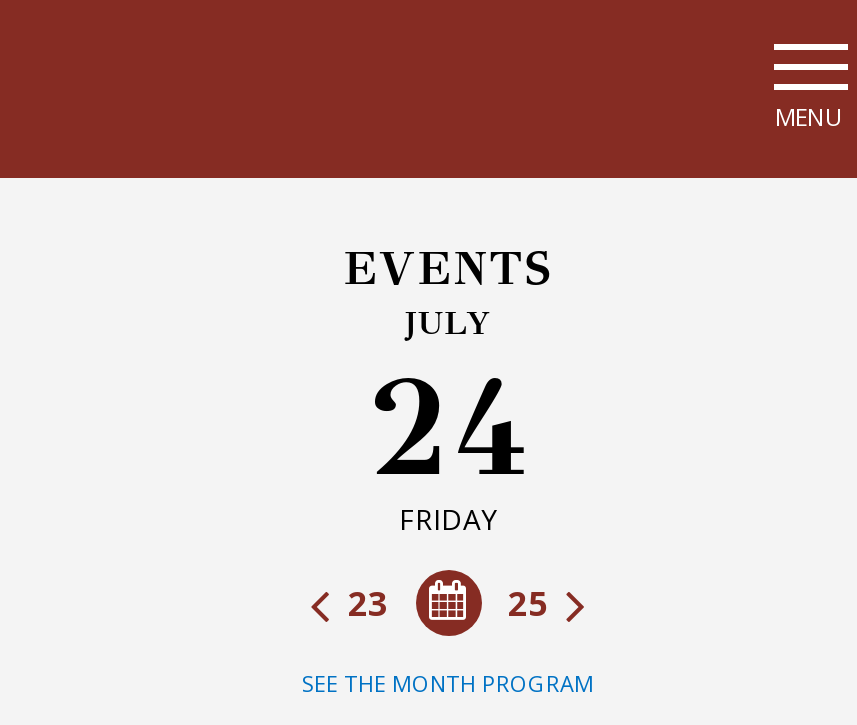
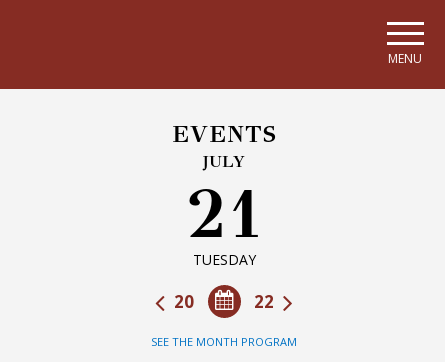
[366,346,530,538] 24 | FRIDAY -> [185,173,263,269] 21 | TUESDAY
[340,580,556,626] 25 | 23 -> [170,290,278,313] 22 | 20

